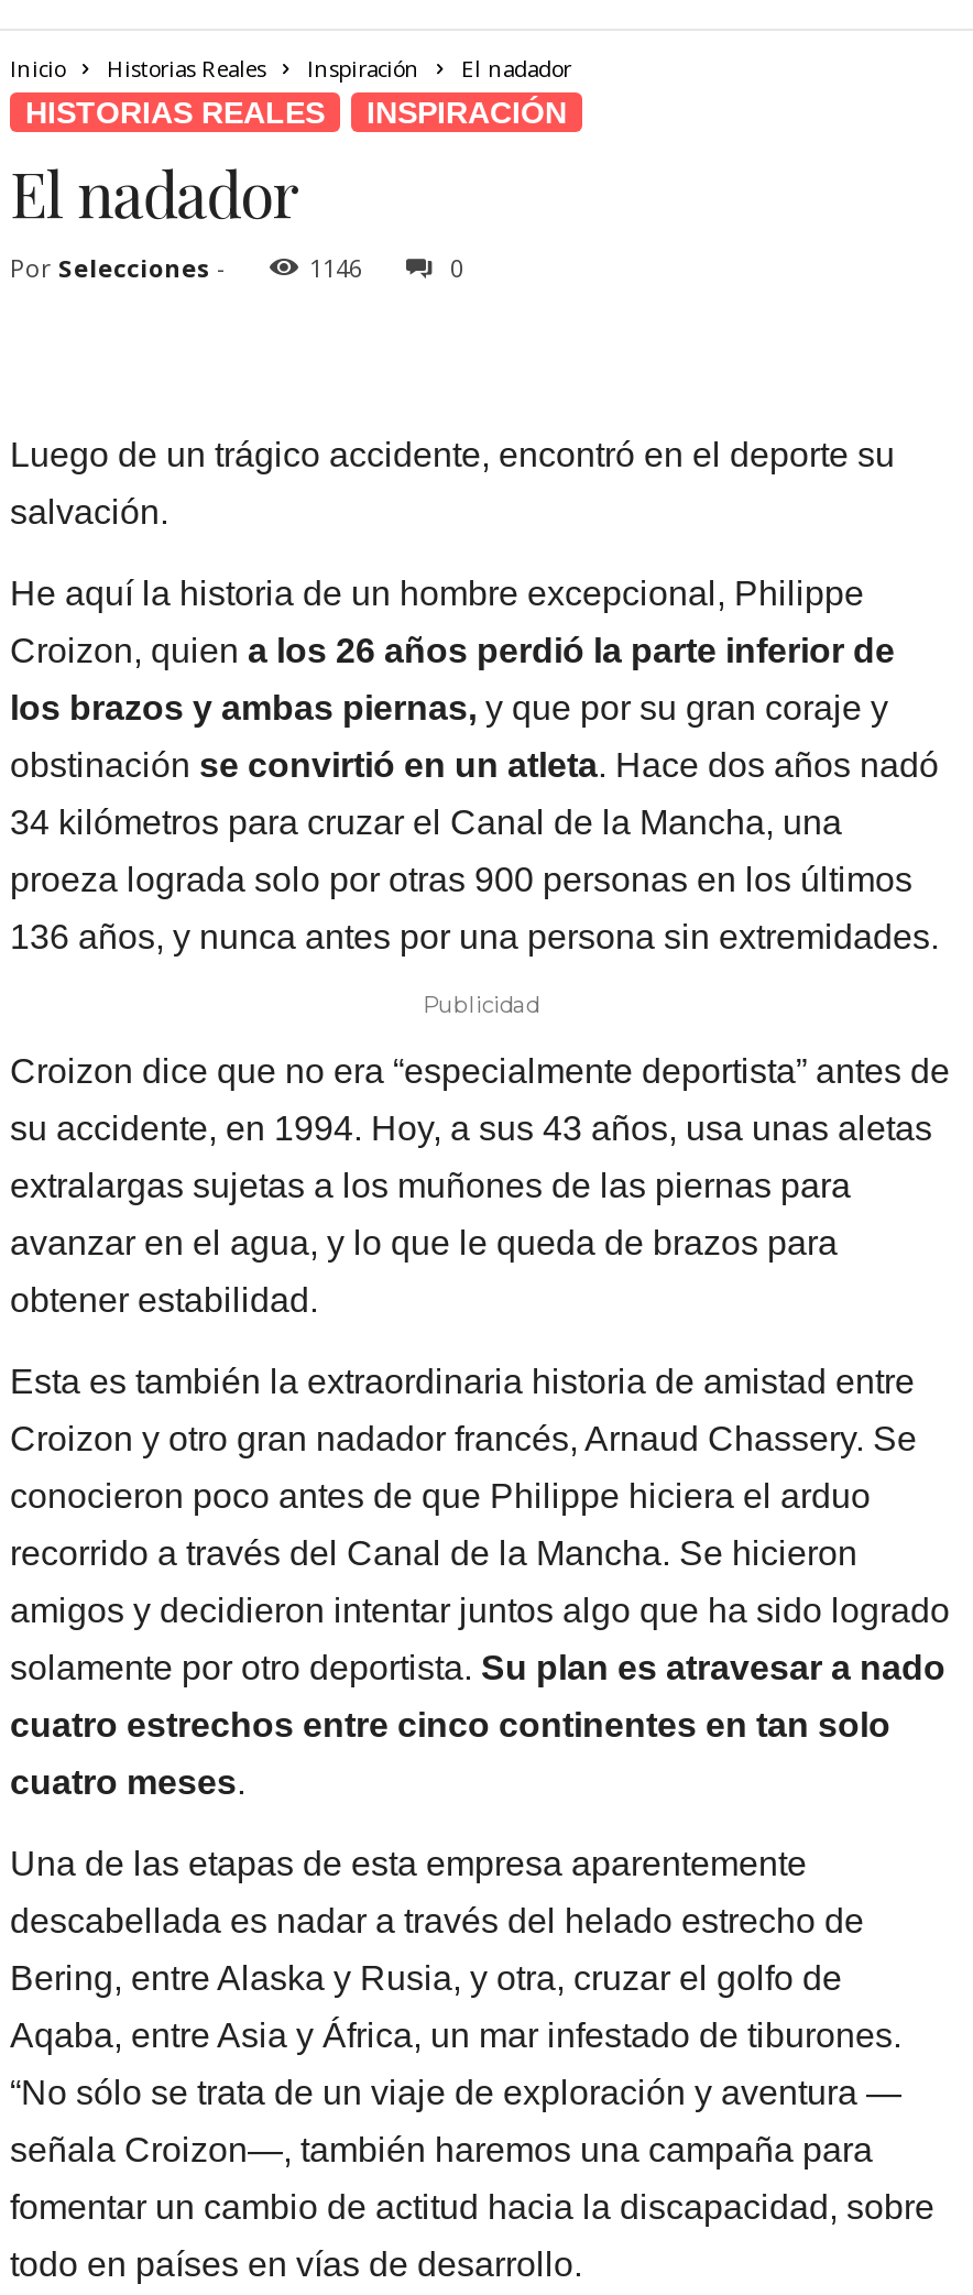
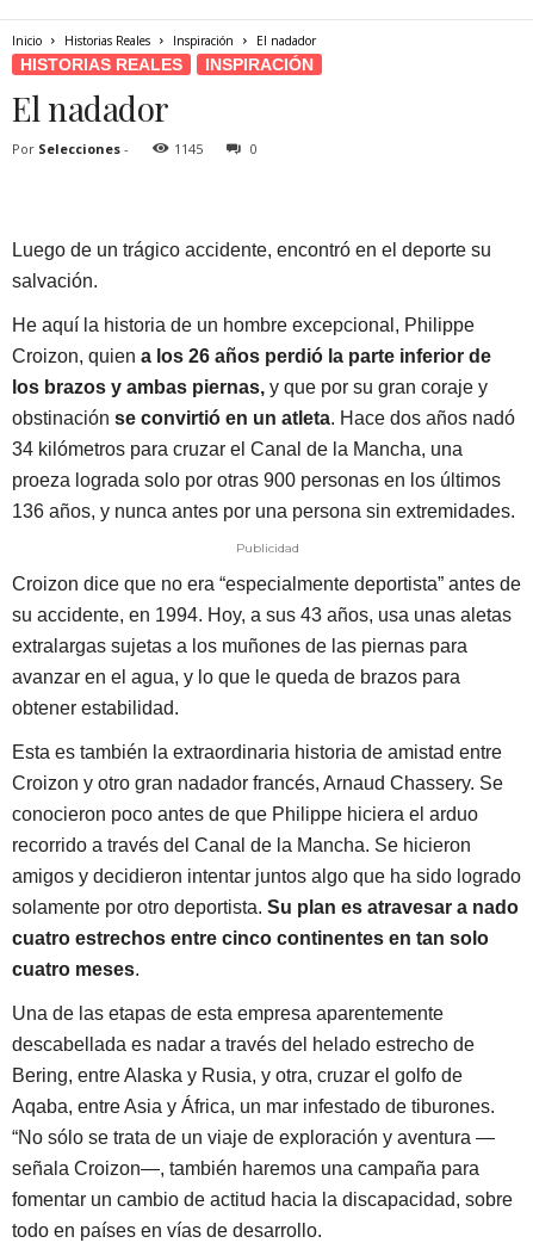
[309,251,362,284] 1146 -> [174,140,203,157] 1145

